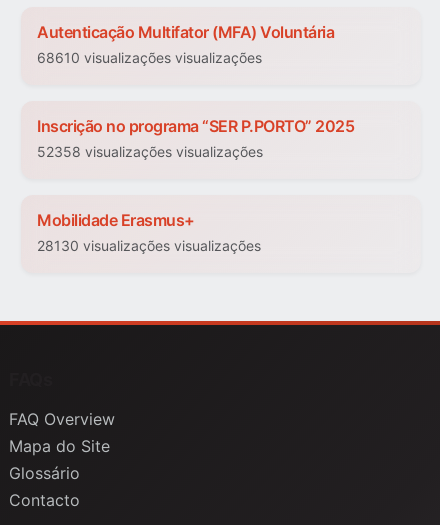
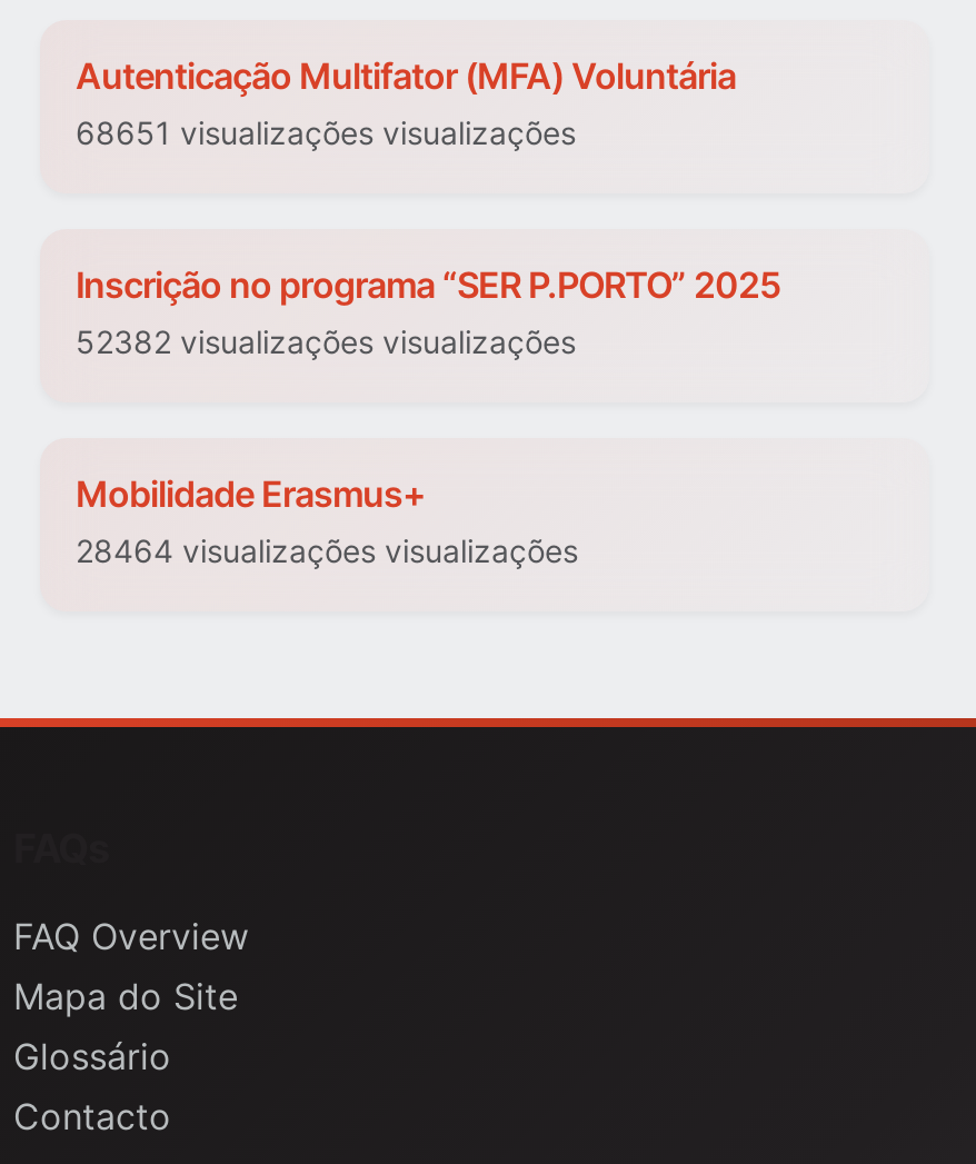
[37,49,262,66] 68610 visualizações visualizações -> [76,115,576,152] 68651 visualizações visualizações
[37,143,263,160] 52358 visualizações visualizações -> [76,324,576,361] 52382 visualizações visualizações
[37,237,261,254] 28130 visualizações visualizações -> [76,533,578,570] 28464 visualizações visualizações

